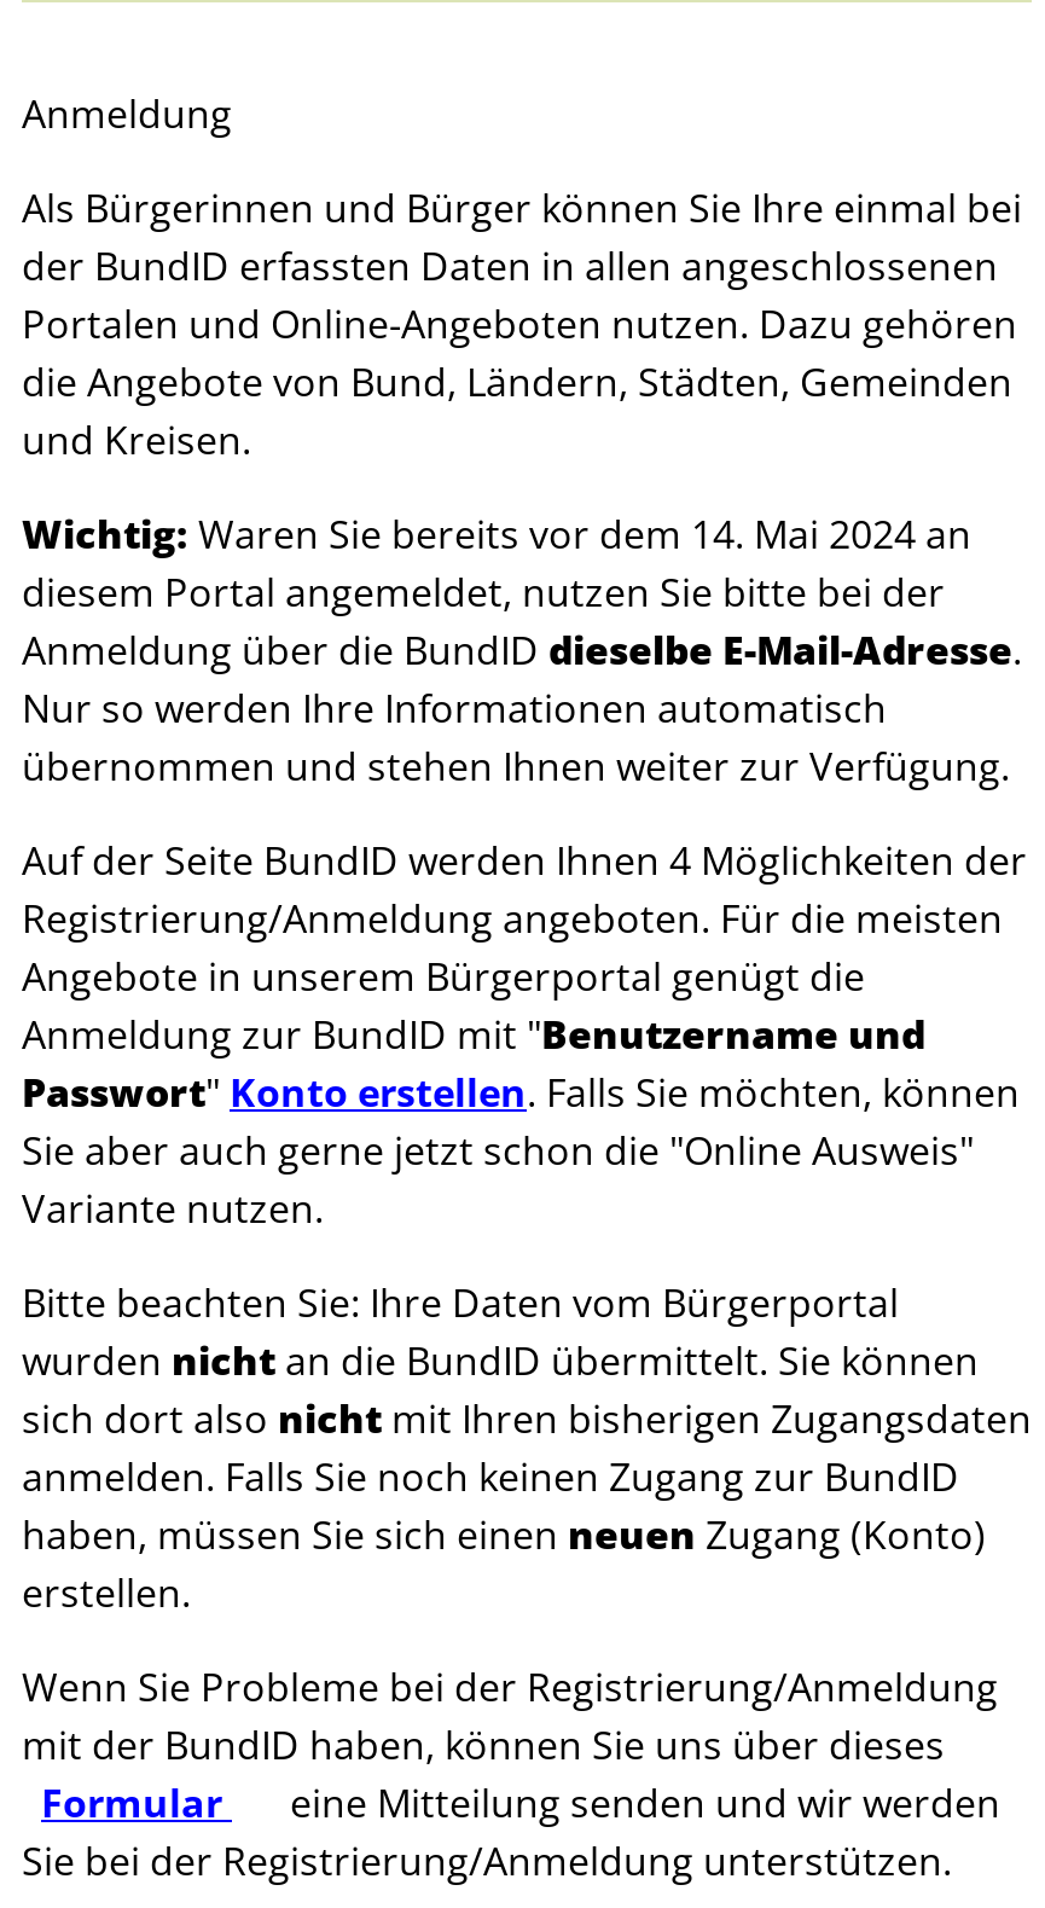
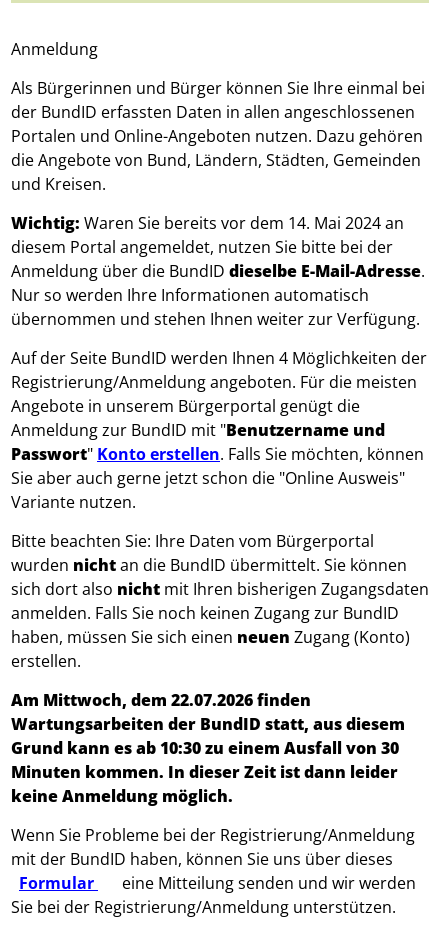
none -> [11,689,405,807] Am Mittwoch, dem 22.07.2026 finden | Wartungsarbeiten der BundID statt, aus diesem | Grund kann es ab 10:30 zu einem Ausfall von 30 | Minuten kommen. In dieser Zeit ist dann leider | keine Anmeldung möglich.

